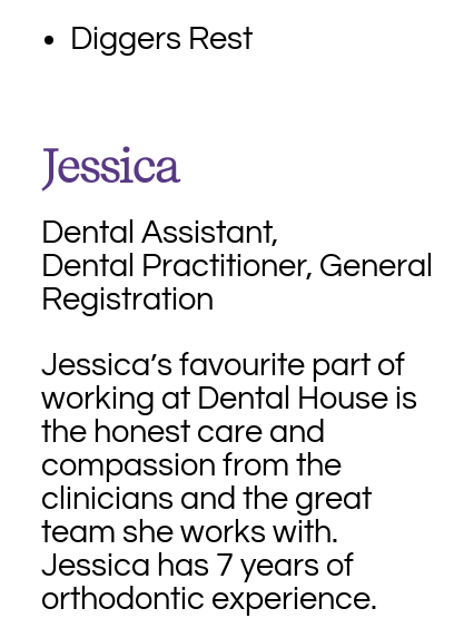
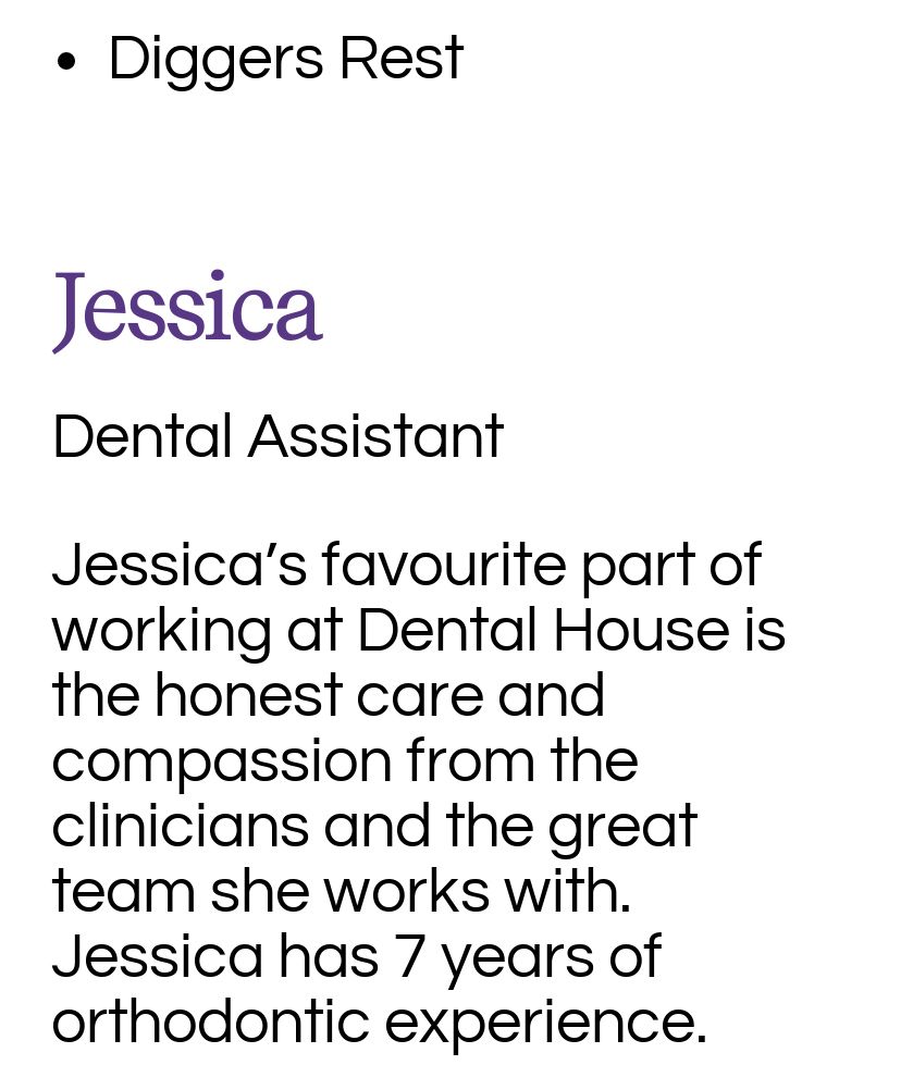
[41,216,433,316] Dental Assistant, | Dental Practitioner, General | Registration -> [51,405,504,470] Dental Assistant

